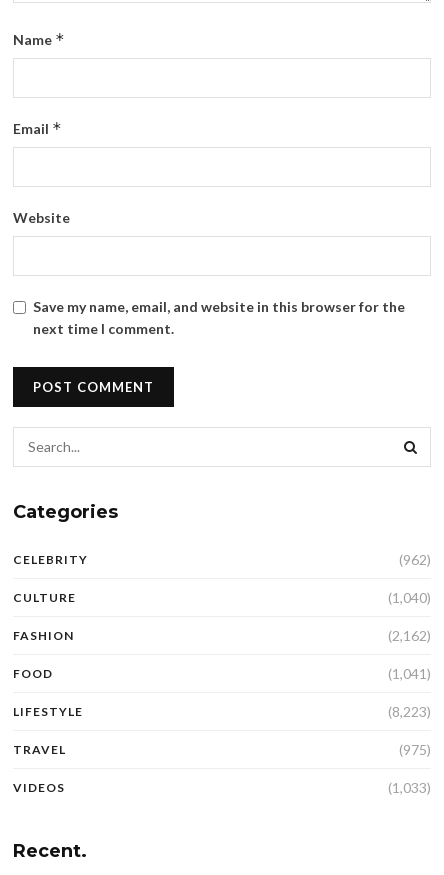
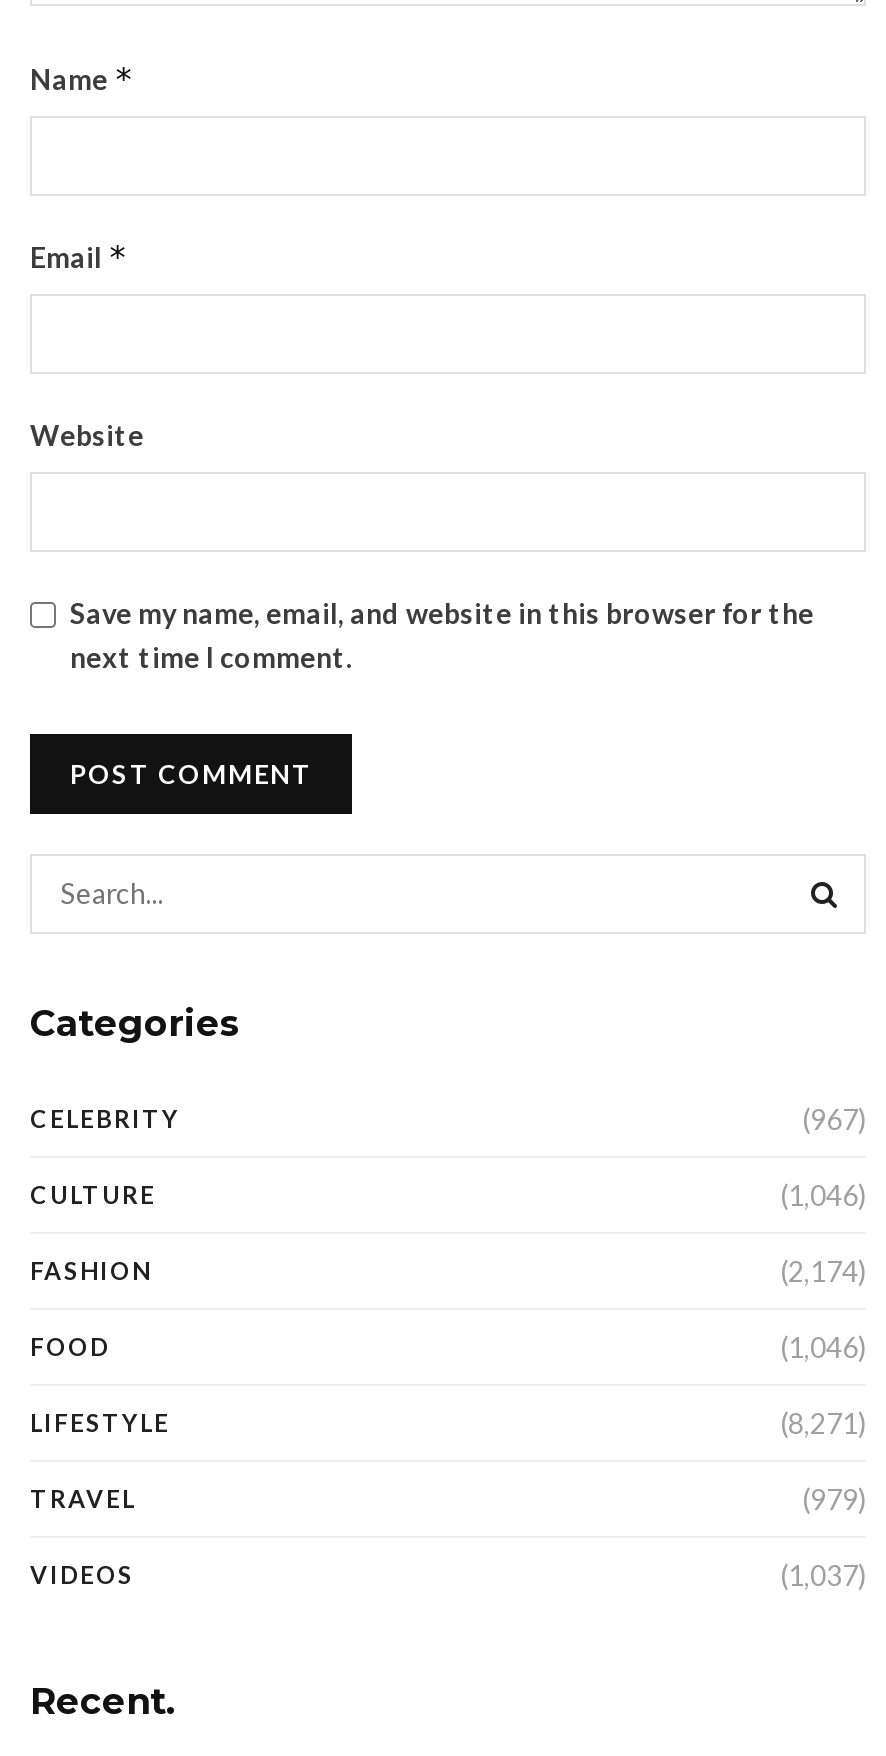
[399,551,431,568] (962) -> [802,1102,866,1136] (967)
[388,589,431,606] (1,040) -> [780,1178,866,1212] (1,046)
[388,627,431,644] (2,162) -> [780,1254,866,1288] (2,174)
[388,665,431,682] (1,041) -> [780,1330,866,1364] (1,046)
[388,703,431,720] (8,223) -> [780,1406,866,1440] (8,271)
[399,741,431,758] (975) -> [802,1482,866,1516] (979)
[388,779,431,796] (1,033) -> [780,1558,866,1592] (1,037)

